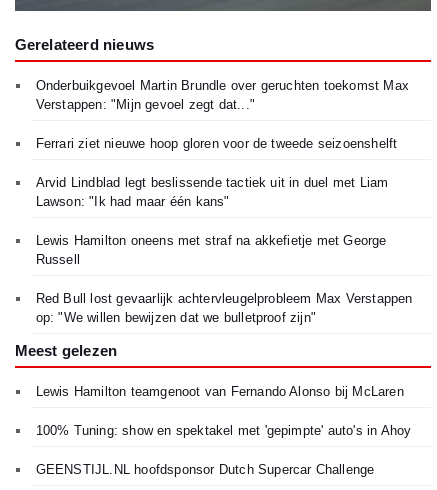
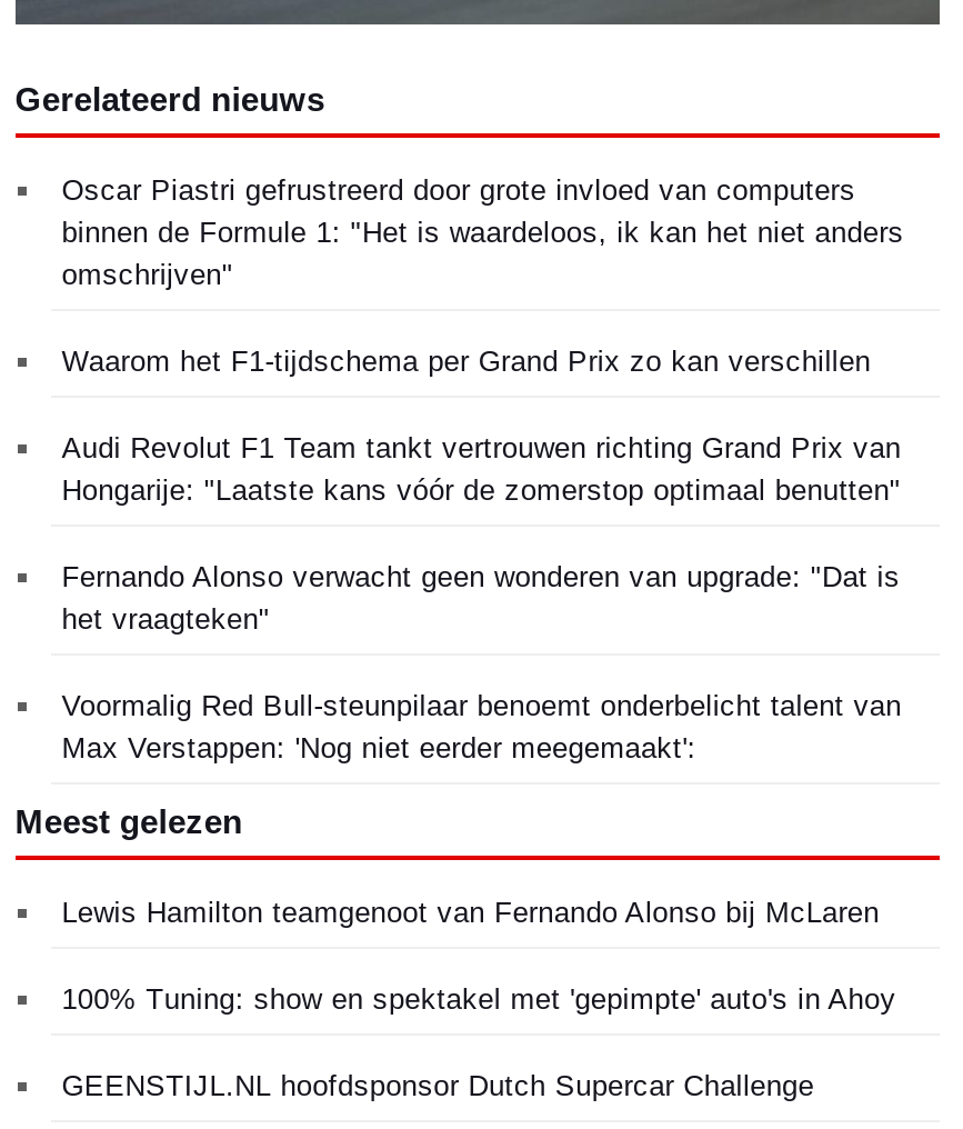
[36,78,409,112] Onderbuikgevoel Martin Brundle over geruchten toekomst Max | Verstappen: "Mijn gevoel zegt dat..." -> [62,174,904,292] Oscar Piastri gefrustreerd door grote invloed van computers | binnen de Formule 1: "Het is waardeloos, ik kan het niet anders | omschrijven"
[36,136,397,151] Ferrari ziet nieuwe hoop gloren voor de tweede seizoenshelft -> [62,345,871,378] Waarom het F1-tijdschema per Grand Prix zo kan verschillen
[36,175,388,209] Arvid Lindblad legt beslissende tactiek uit in duel met Liam | Lawson: "Ik had maar één kans" -> [62,432,901,507] Audi Revolut F1 Team tankt vertrouwen richting Grand Prix van | Hongarije: "Laatste kans vóór de zomerstop optimaal benutten"
[36,233,387,267] Lewis Hamilton oneens met straf na akkefietje met George | Russell -> [62,560,900,636] Fernando Alonso verwacht geen wonderen van upgrade: "Dat is | het vraagteken"
[36,291,413,325] Red Bull lost gevaarlijk achtervleugelprobleem Max Verstappen | op: "We willen bewijzen dat we bulletproof zijn" -> [62,689,901,765] Voormalig Red Bull-steunpilaar benoemt onderbelicht talent van | Max Verstappen: 'Nog niet eerder meegemaakt':

